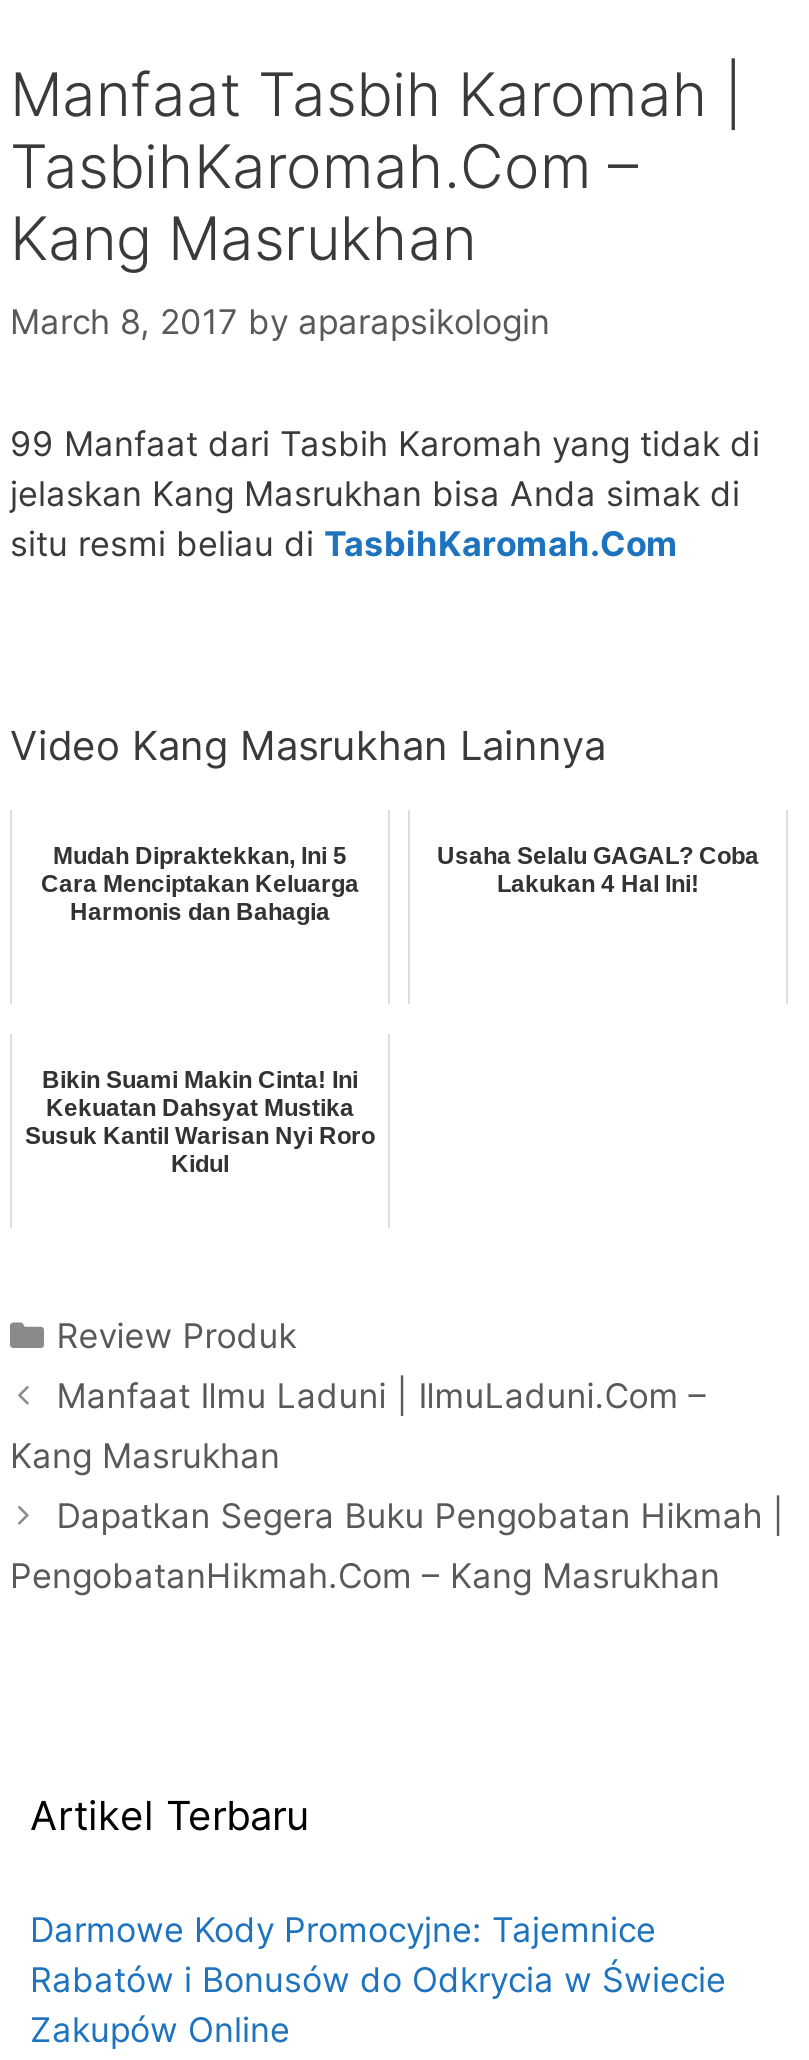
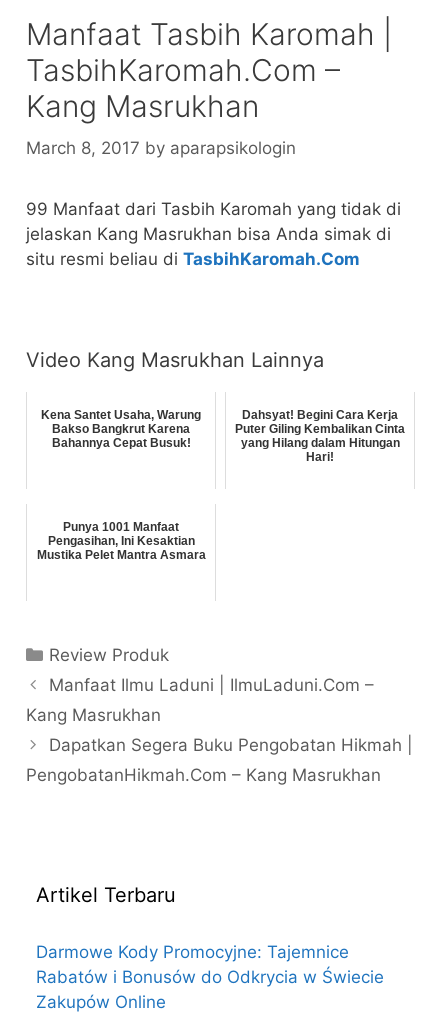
[41,841,359,925] Mudah Dipraktekkan, Ini 5 | Cara Menciptakan Keluarga | Harmonis dan Bahagia -> [41,407,201,449] Kena Santet Usaha, Warung | Bakso Bangkrut Karena | Bahannya Cepat Busuk!
[437,841,759,897] Usaha Selalu GAGAL? Coba | Lakukan 4 Hal Ini! -> [235,407,405,463] Dahsyat! Begini Cara Kerja | Puter Giling Kembalikan Cinta | yang Hilang dalam Hitungan | Hari!
[25,1065,375,1177] Bikin Suami Makin Cinta! Ini | Kekuatan Dahsyat Mustika | Susuk Kantil Warisan Nyi Roro | Kidul -> [36,519,205,561] Punya 1001 Manfaat | Pengasihan, Ini Kesaktian | Mustika Pelet Mantra Asmara

